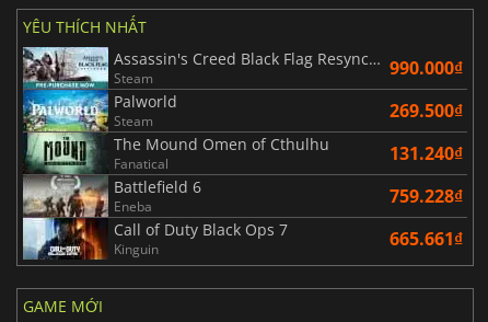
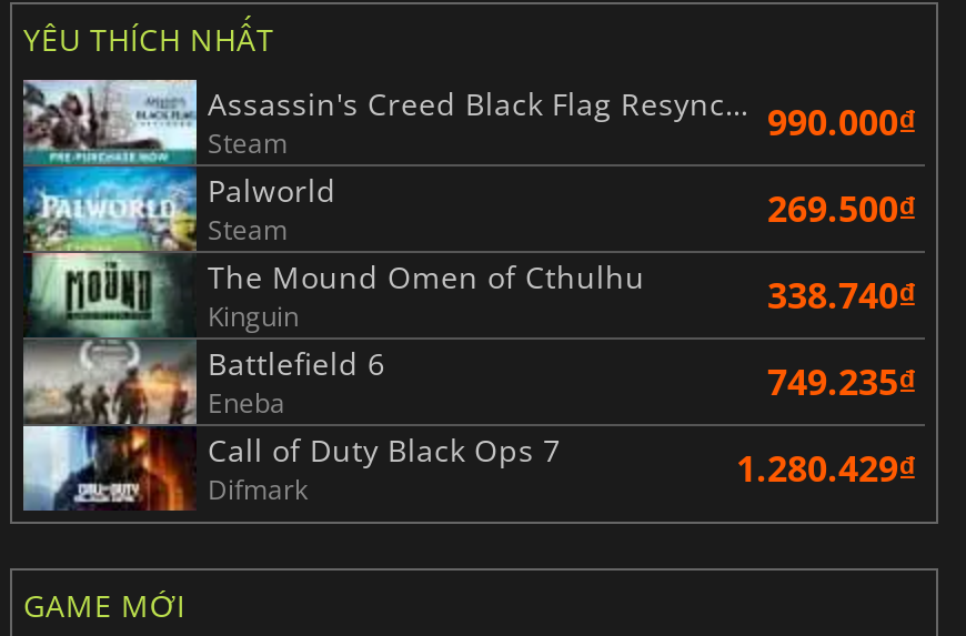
[114,141,463,173] Fanatical | 131.240₫ -> [208,270,916,335] Kinguin | 338.740₫
[390,184,463,208] 759.228₫ -> [767,357,916,406] 749.235₫
[114,226,463,258] Kinguin | 665.661₫ -> [208,443,916,508] Difmark | 1.280.429₫

